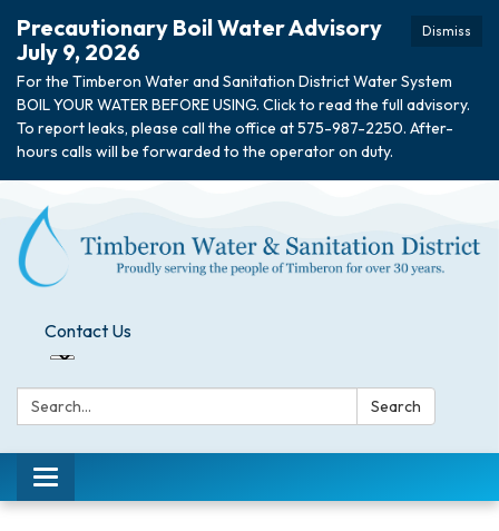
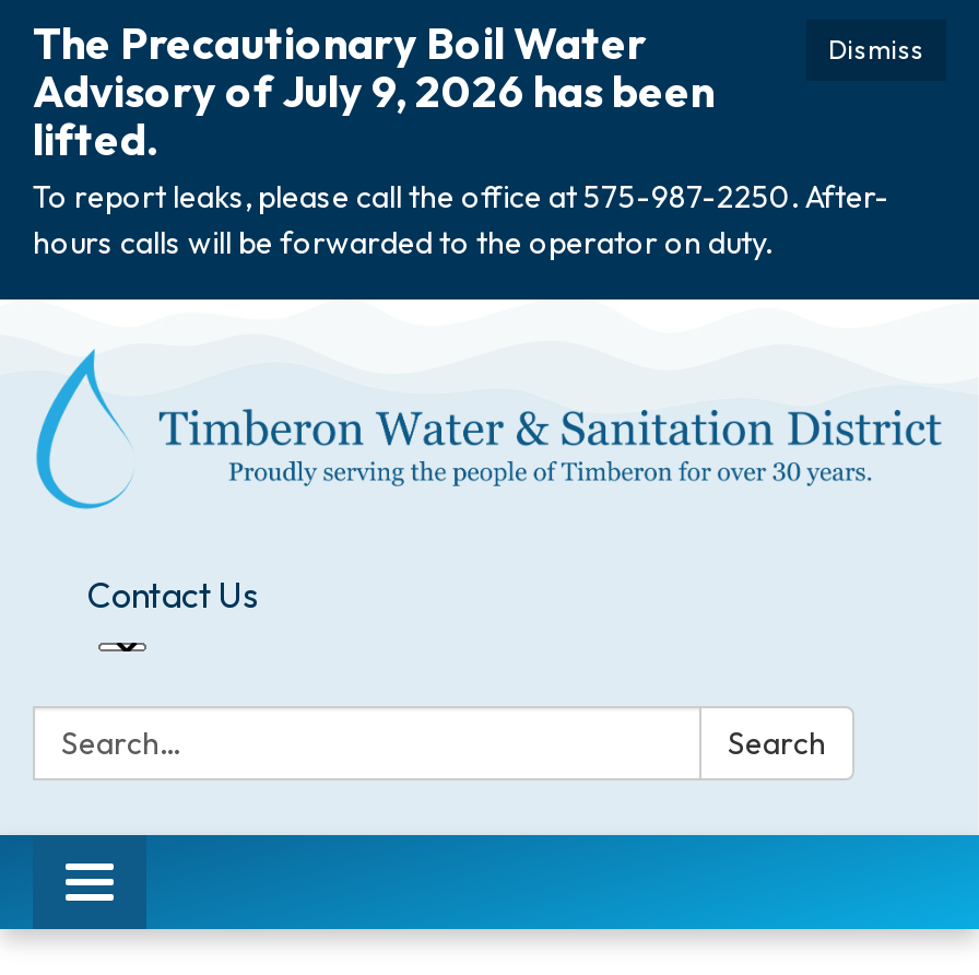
[17,13,470,115] Precautionary Boil Water Advisory | July 9, 2026 | For the Timberon Water and Sanitation District Water System | BOIL YOUR WATER BEFORE USING. Click to read the full advisory. -> [33,15,715,166] The Precautionary Boil Water | Advisory of July 9, 2026 has been | lifted.

